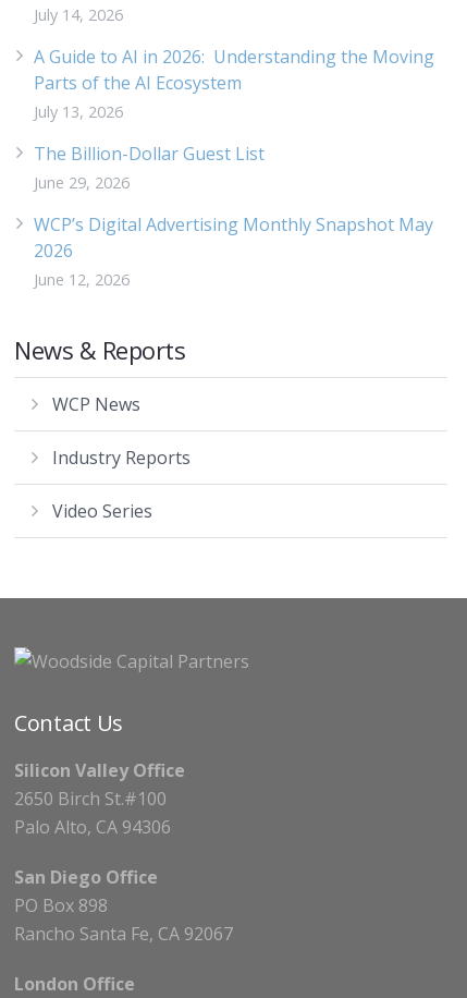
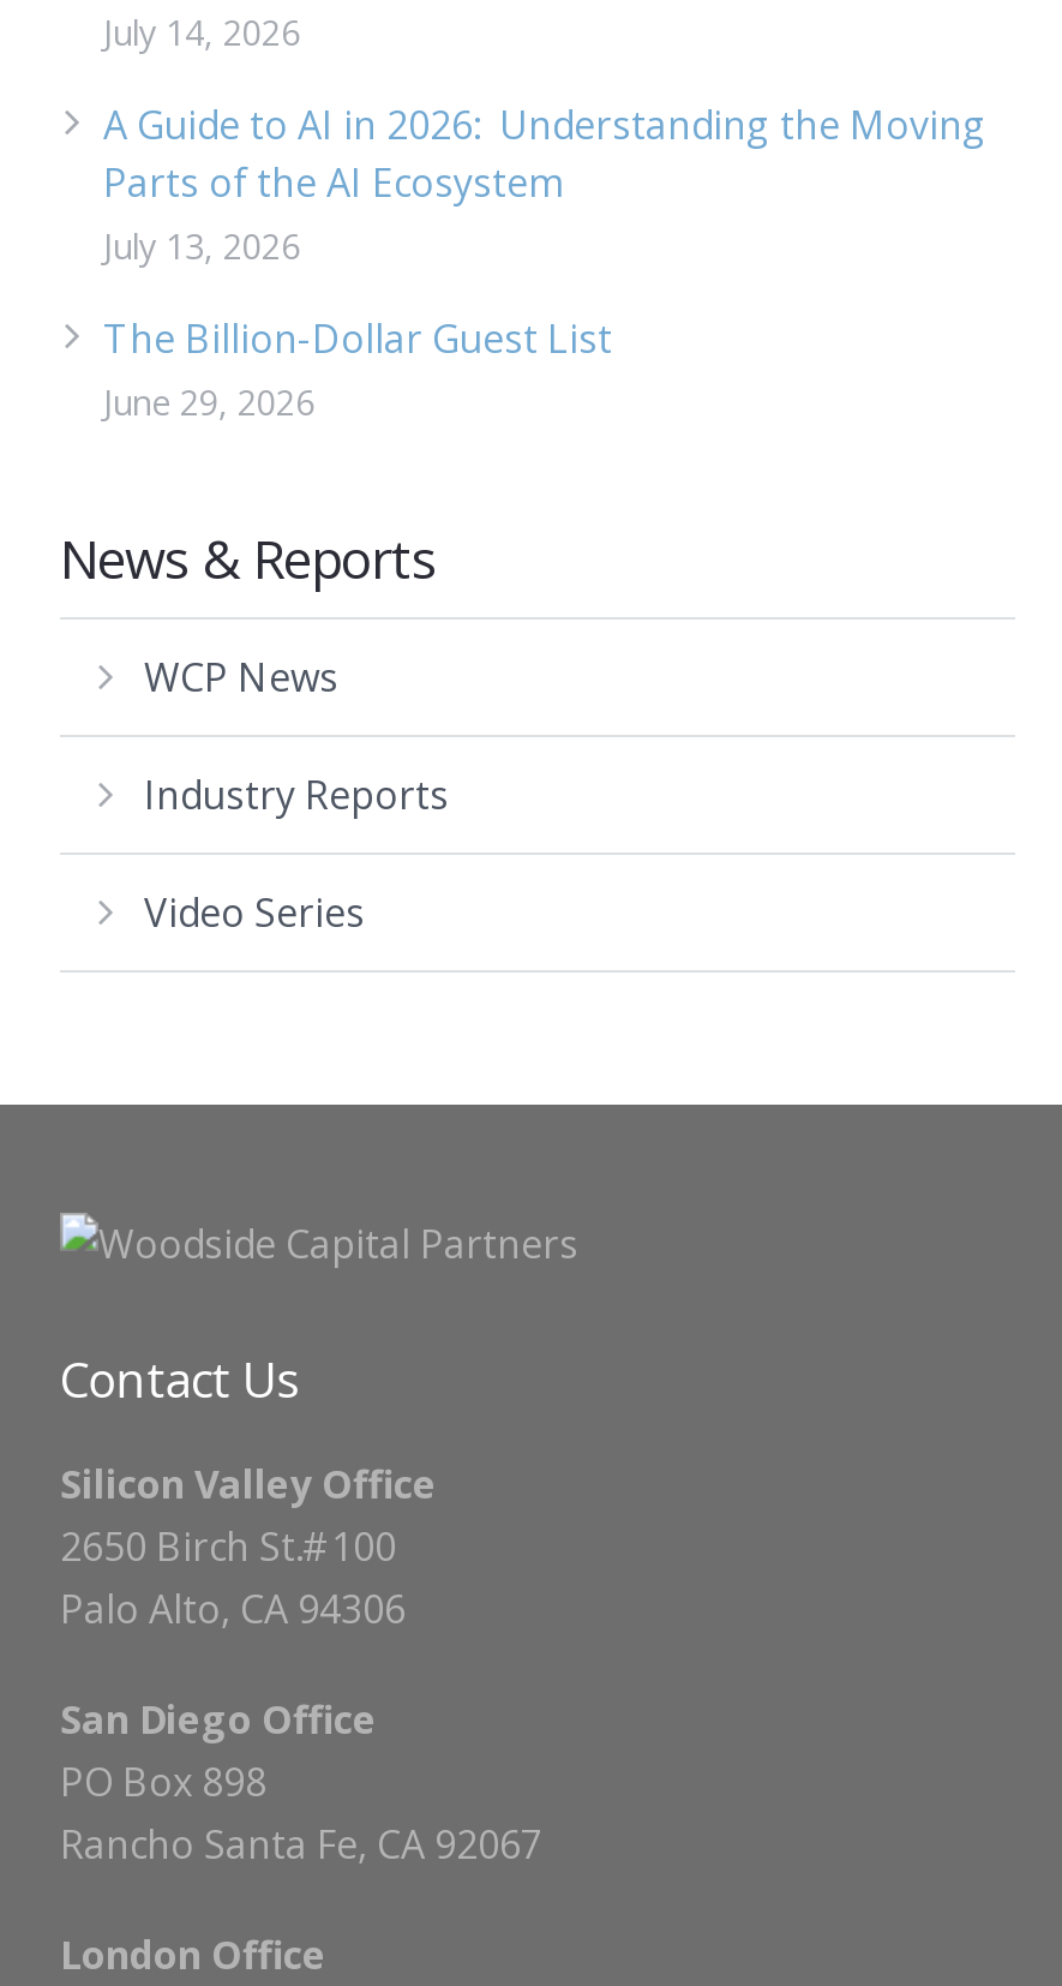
[34,212,433,290] WCP’s Digital Advertising Monthly Snapshot May | 2026 | June 12, 2026 -> none

